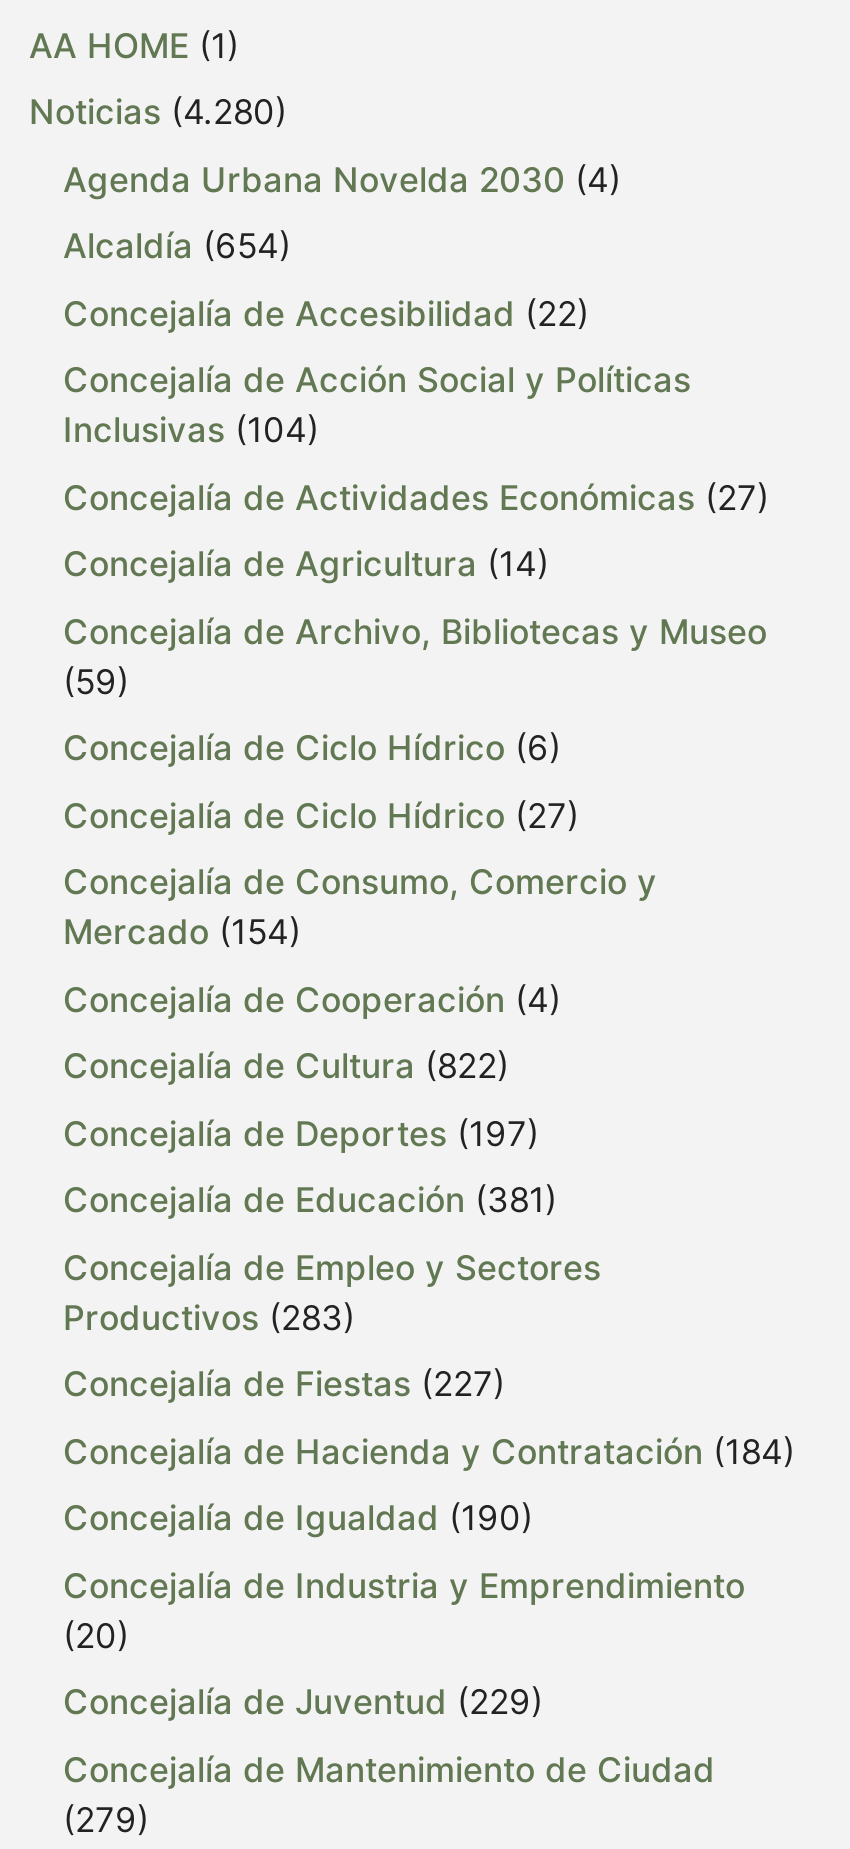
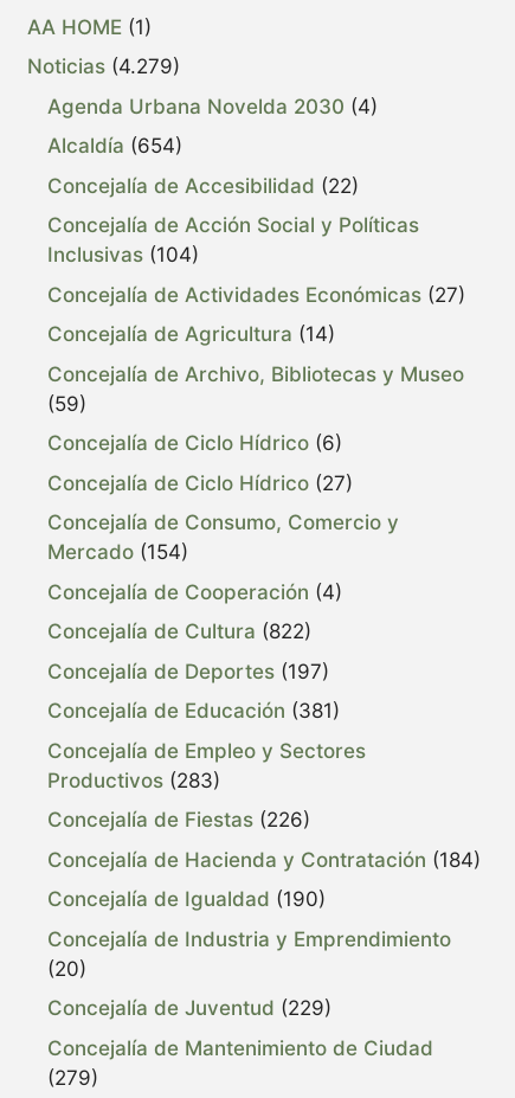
[29,92,287,132] Noticias (4.280) -> [27,55,180,78] Noticias (4.279)
[63,1364,505,1404] Concejalía de Fiestas (227) -> [47,808,310,832] Concejalía de Fiestas (226)

